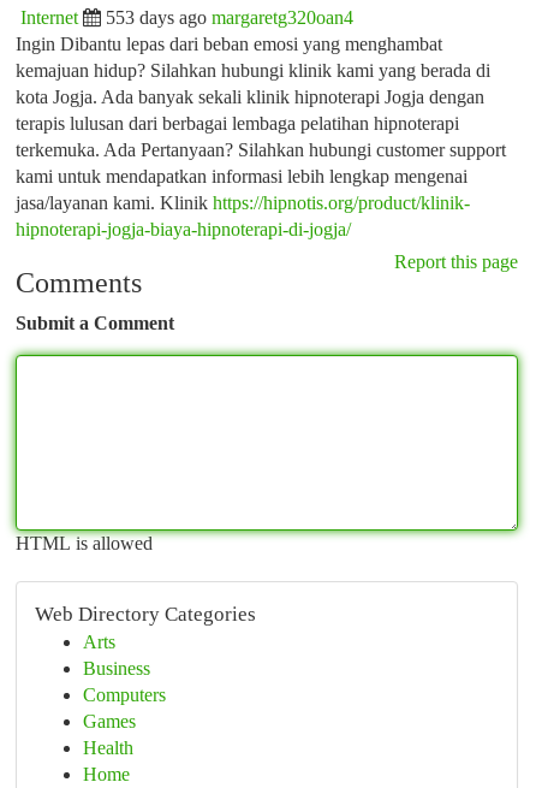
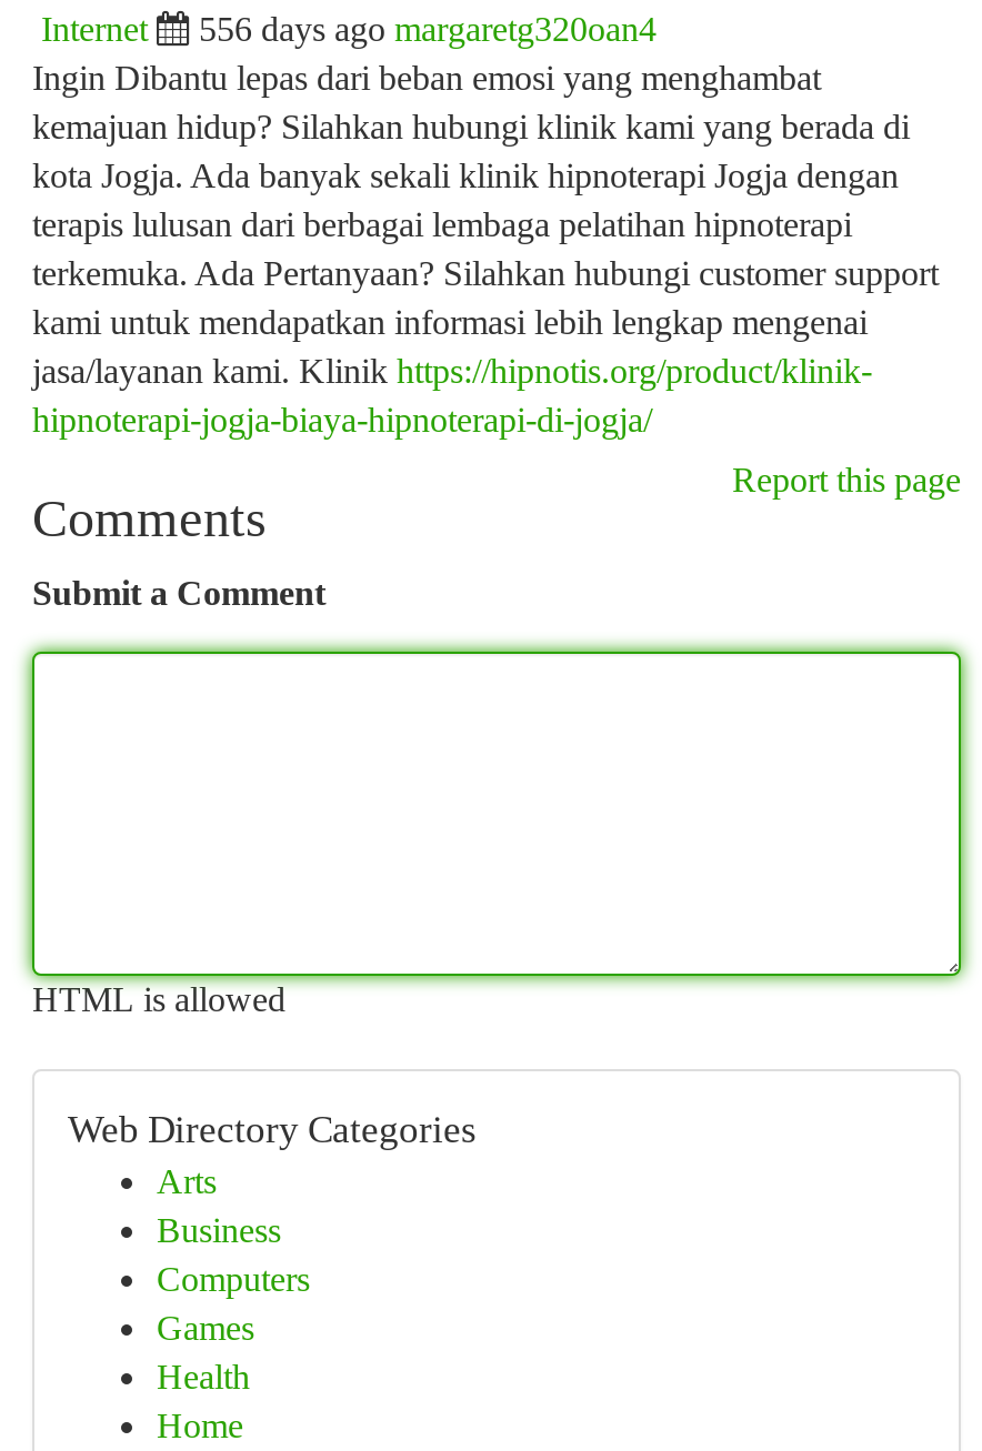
[106,7,353,28] 553 days ago margaretg320oan4 -> [199,10,657,48] 556 days ago margaretg320oan4

